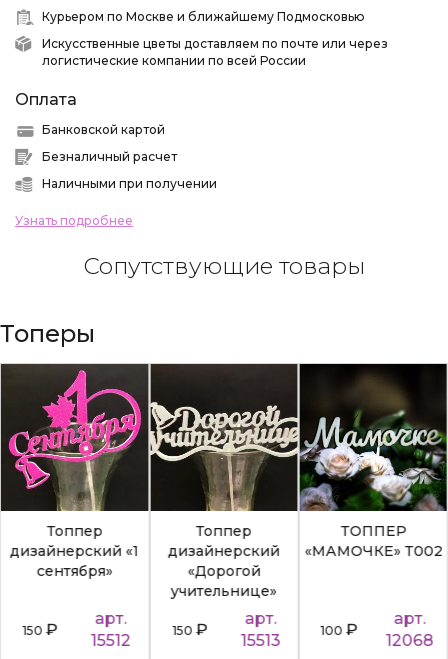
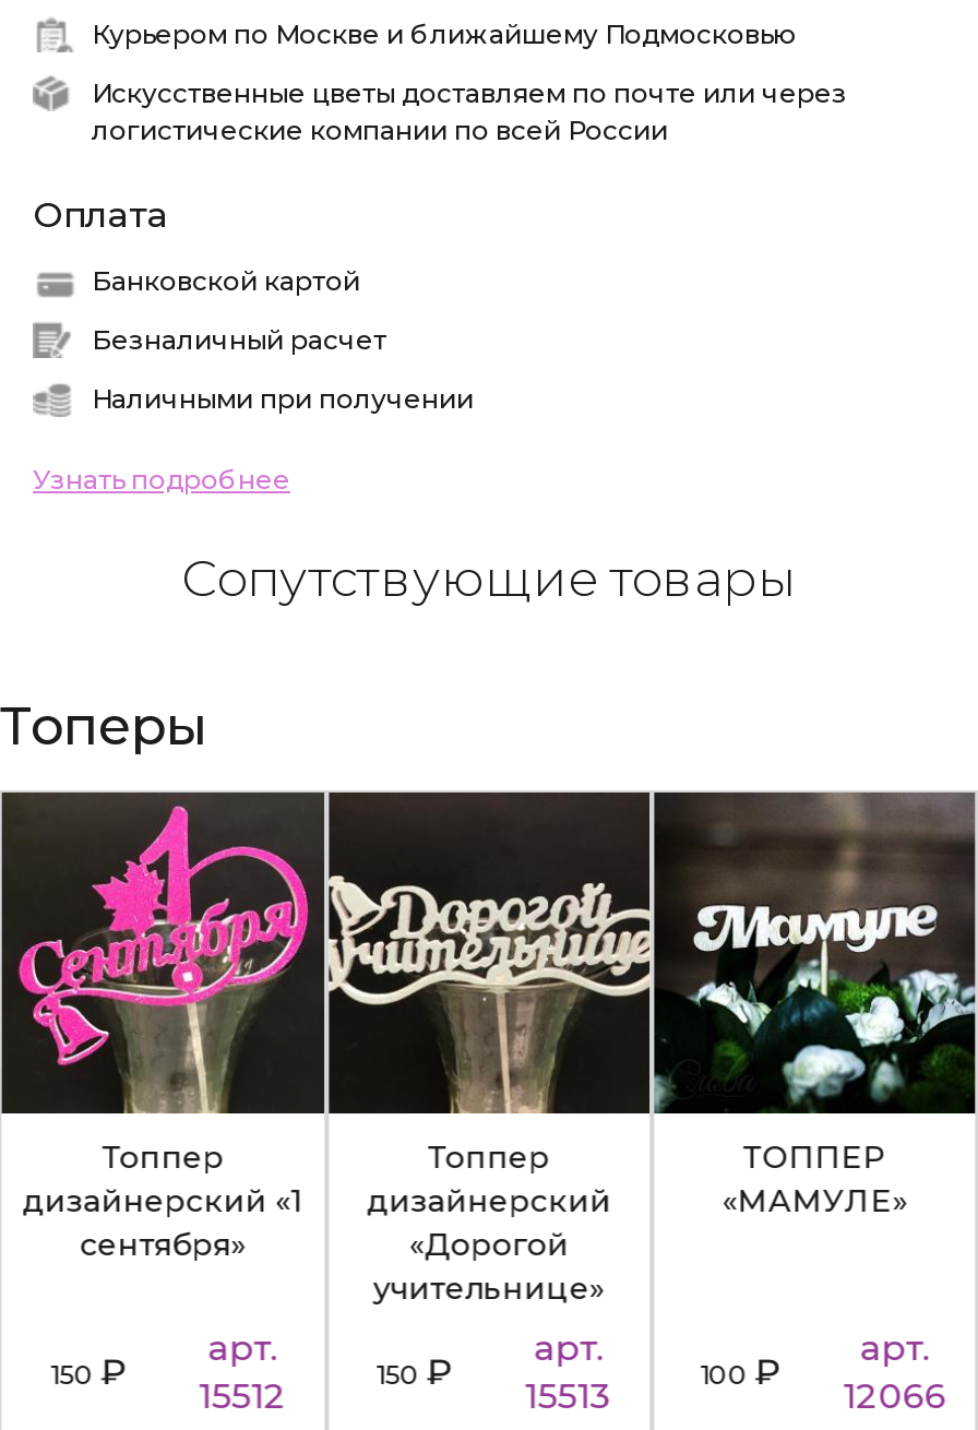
[299,363,445,560] [image] | «МАМОЧКЕ» Т002 -> [653,790,971,1221] [image] | «МАМУЛЕ»
[386,631,434,650] 12068 -> [843,1376,945,1418] 12066

